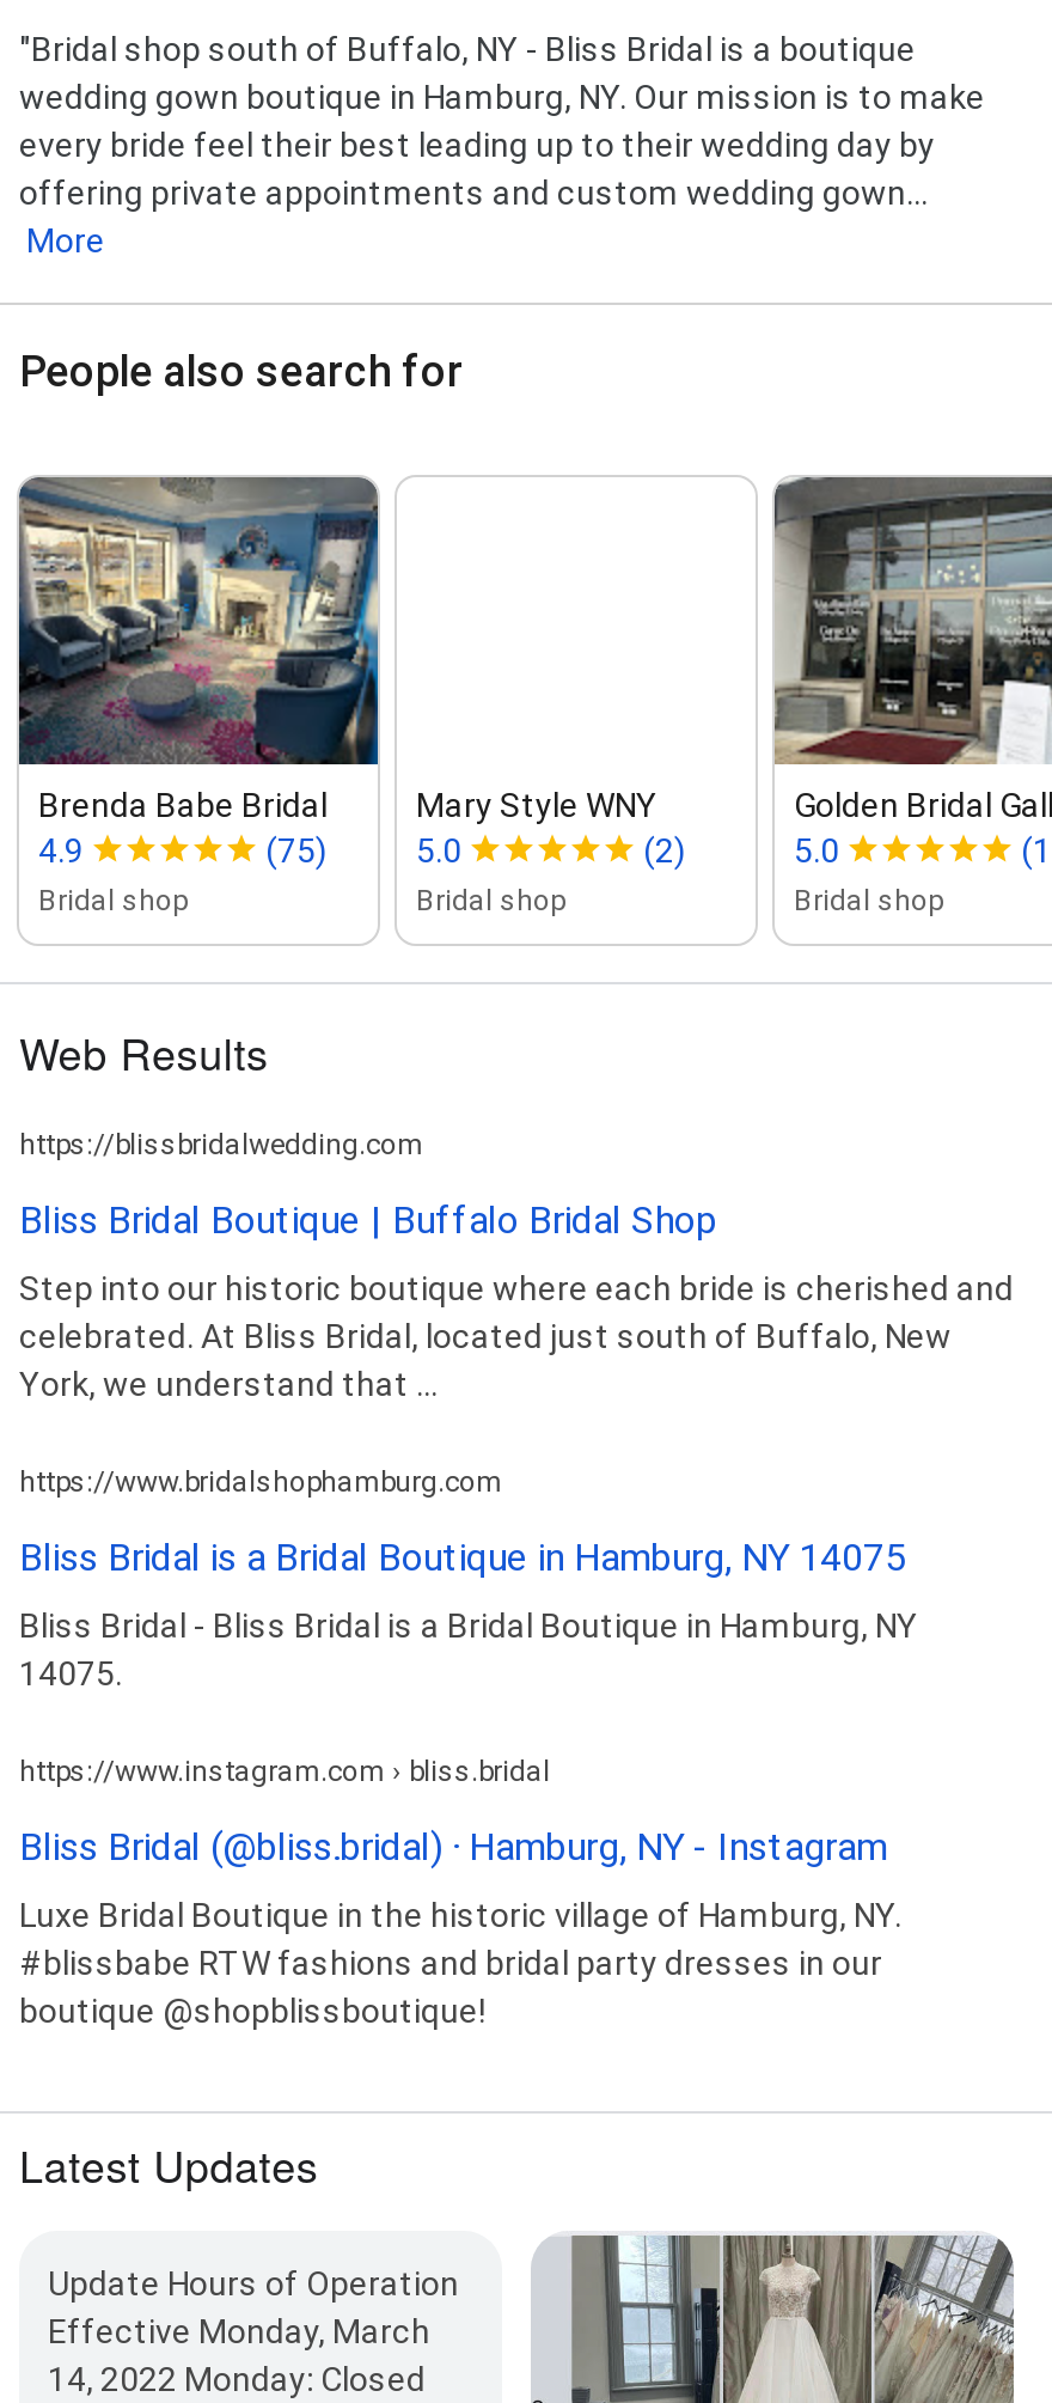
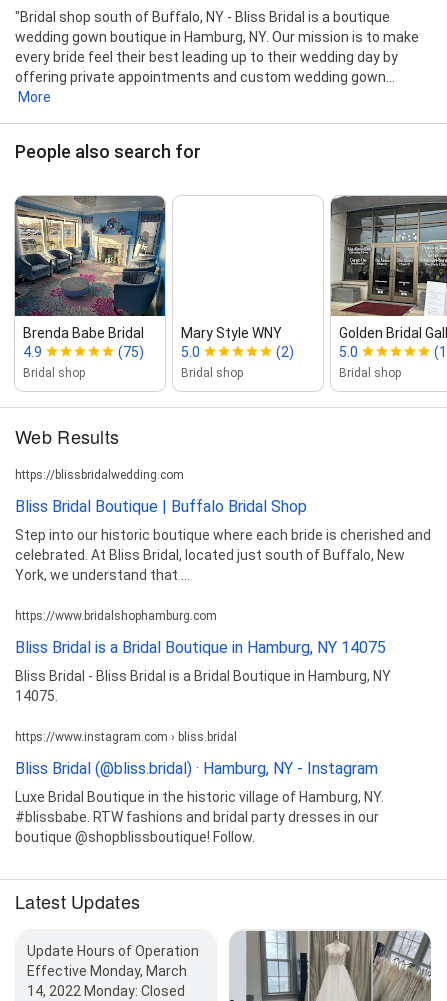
[19,1943,882,2029] #blissbabe RTW fashions and bridal party dresses in our | boutique @shopblissboutique! -> [15,809,379,845] #blissbabe. RTW fashions and bridal party dresses in our | boutique @shopblissboutique! Follow.

